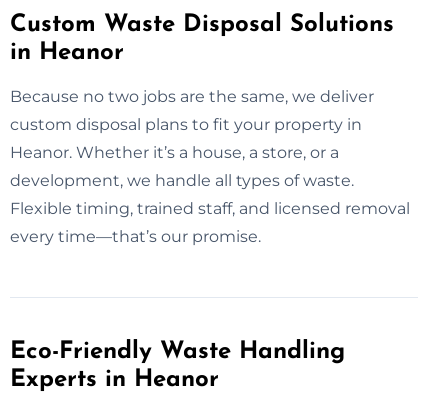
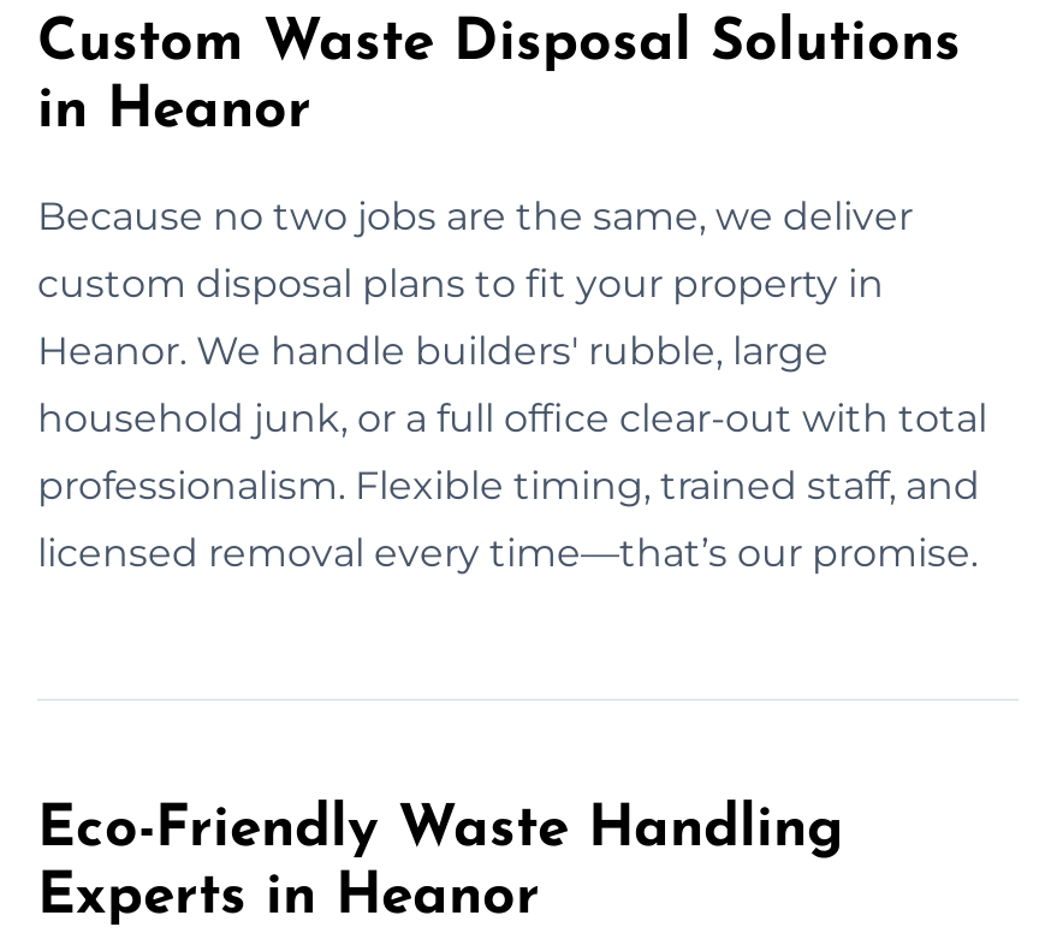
[10,143,339,162] Heanor. Whether it’s a house, a store, or a -> [37,328,829,373] Heanor. We handle builders' rubble, large
[10,171,354,190] development, we handle all types of waste. -> [37,395,987,441] household junk, or a full office clear-out with total
[10,199,410,218] Flexible timing, trained staff, and licensed removal -> [37,462,980,508] professionalism. Flexible timing, trained staff, and
[10,227,261,246] every time—that’s our promise. -> [37,529,978,575] licensed removal every time—that’s our promise.

